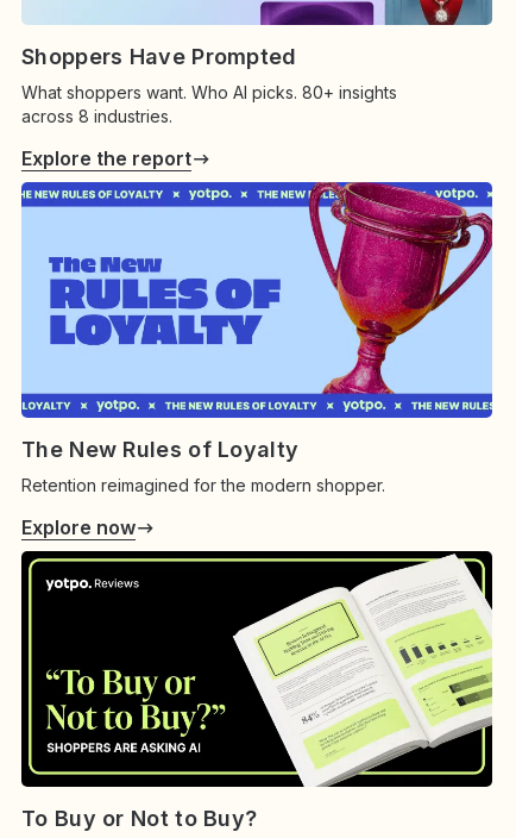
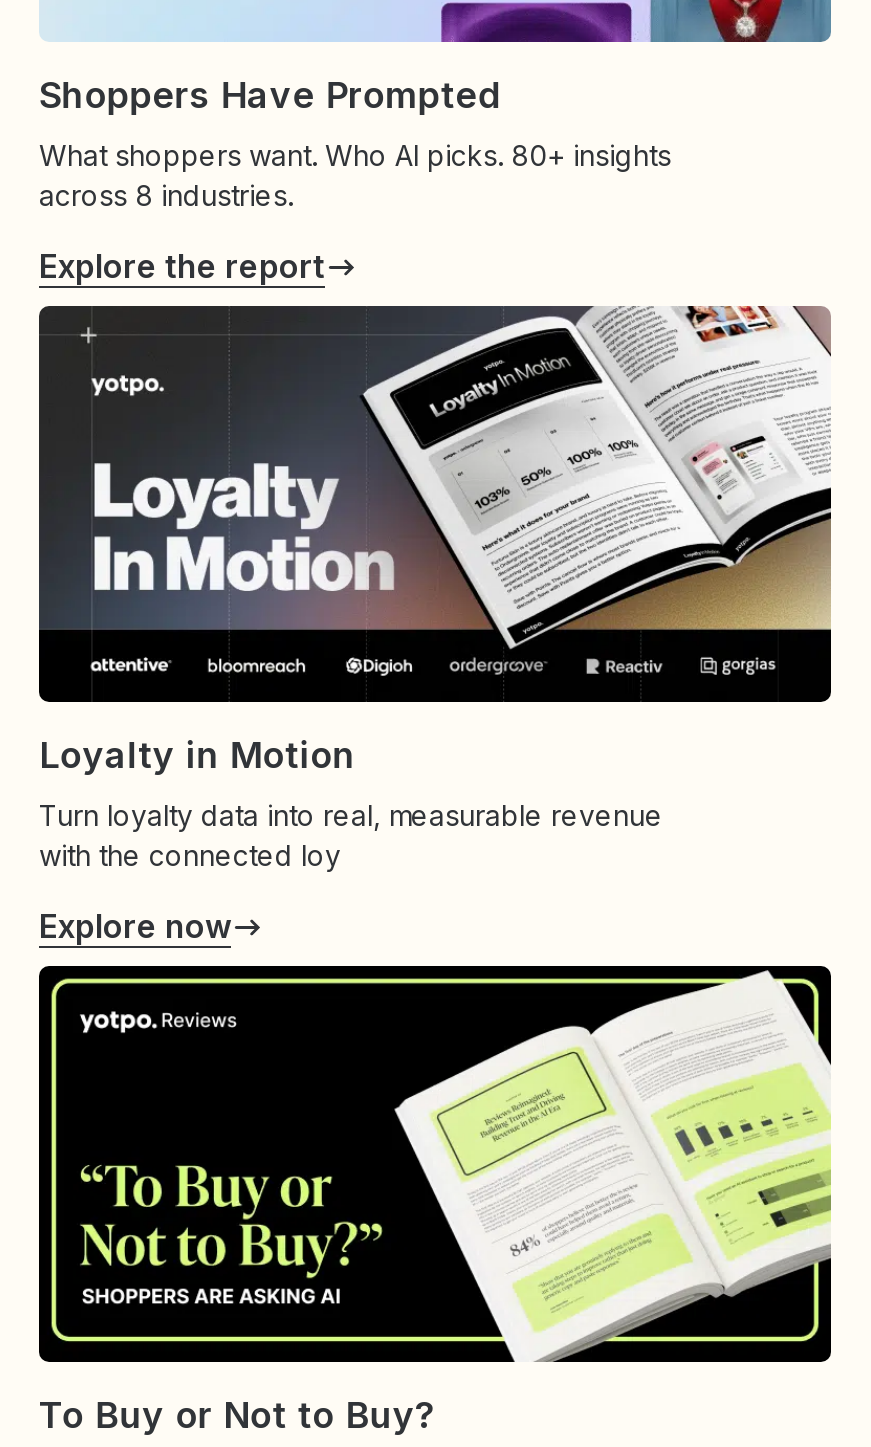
[20,181,493,462] [image] | The New Rules of Loyalty -> [37,304,833,777] [image] | Loyalty in Motion
[21,475,385,496] Retention reimagined for the modern shopper. -> [39,799,663,873] Turn loyalty data into real, measurable revenue | with the connected loy

